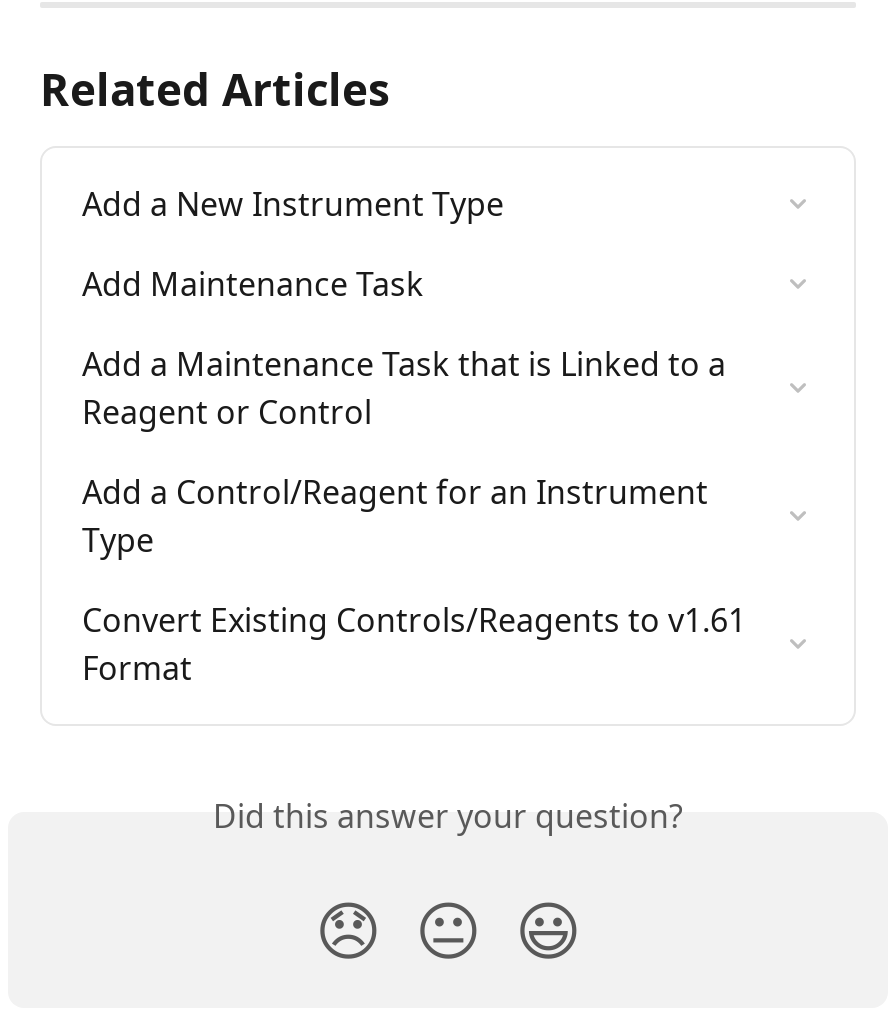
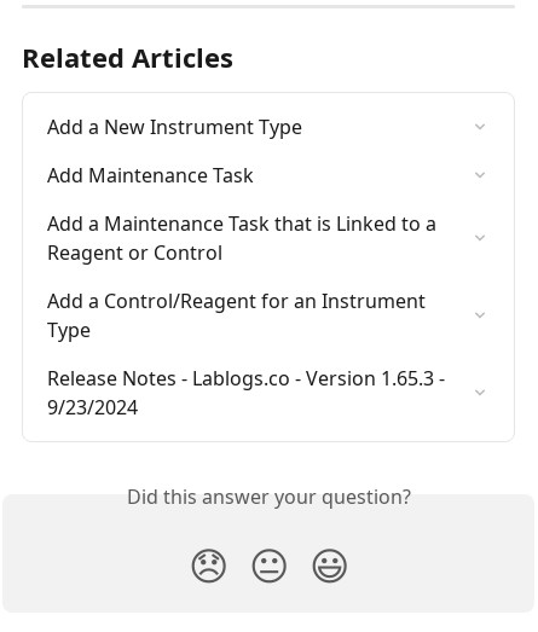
[82,598,754,690] Convert Existing Controls/Reagents to v1.61 | Format -> [47,365,450,421] Release Notes - Lablogs.co - Version 1.65.3 - | 9/23/2024

